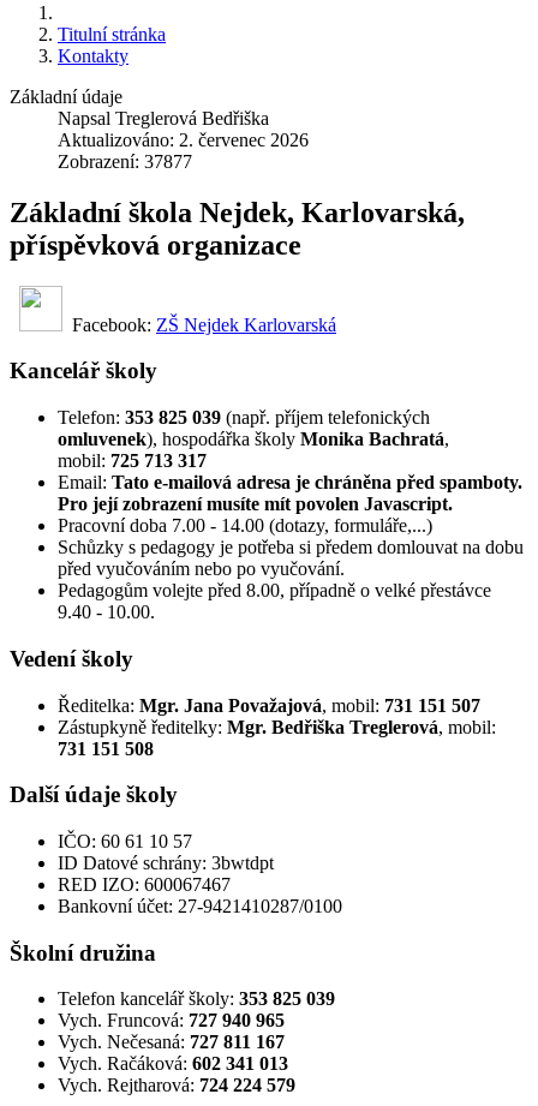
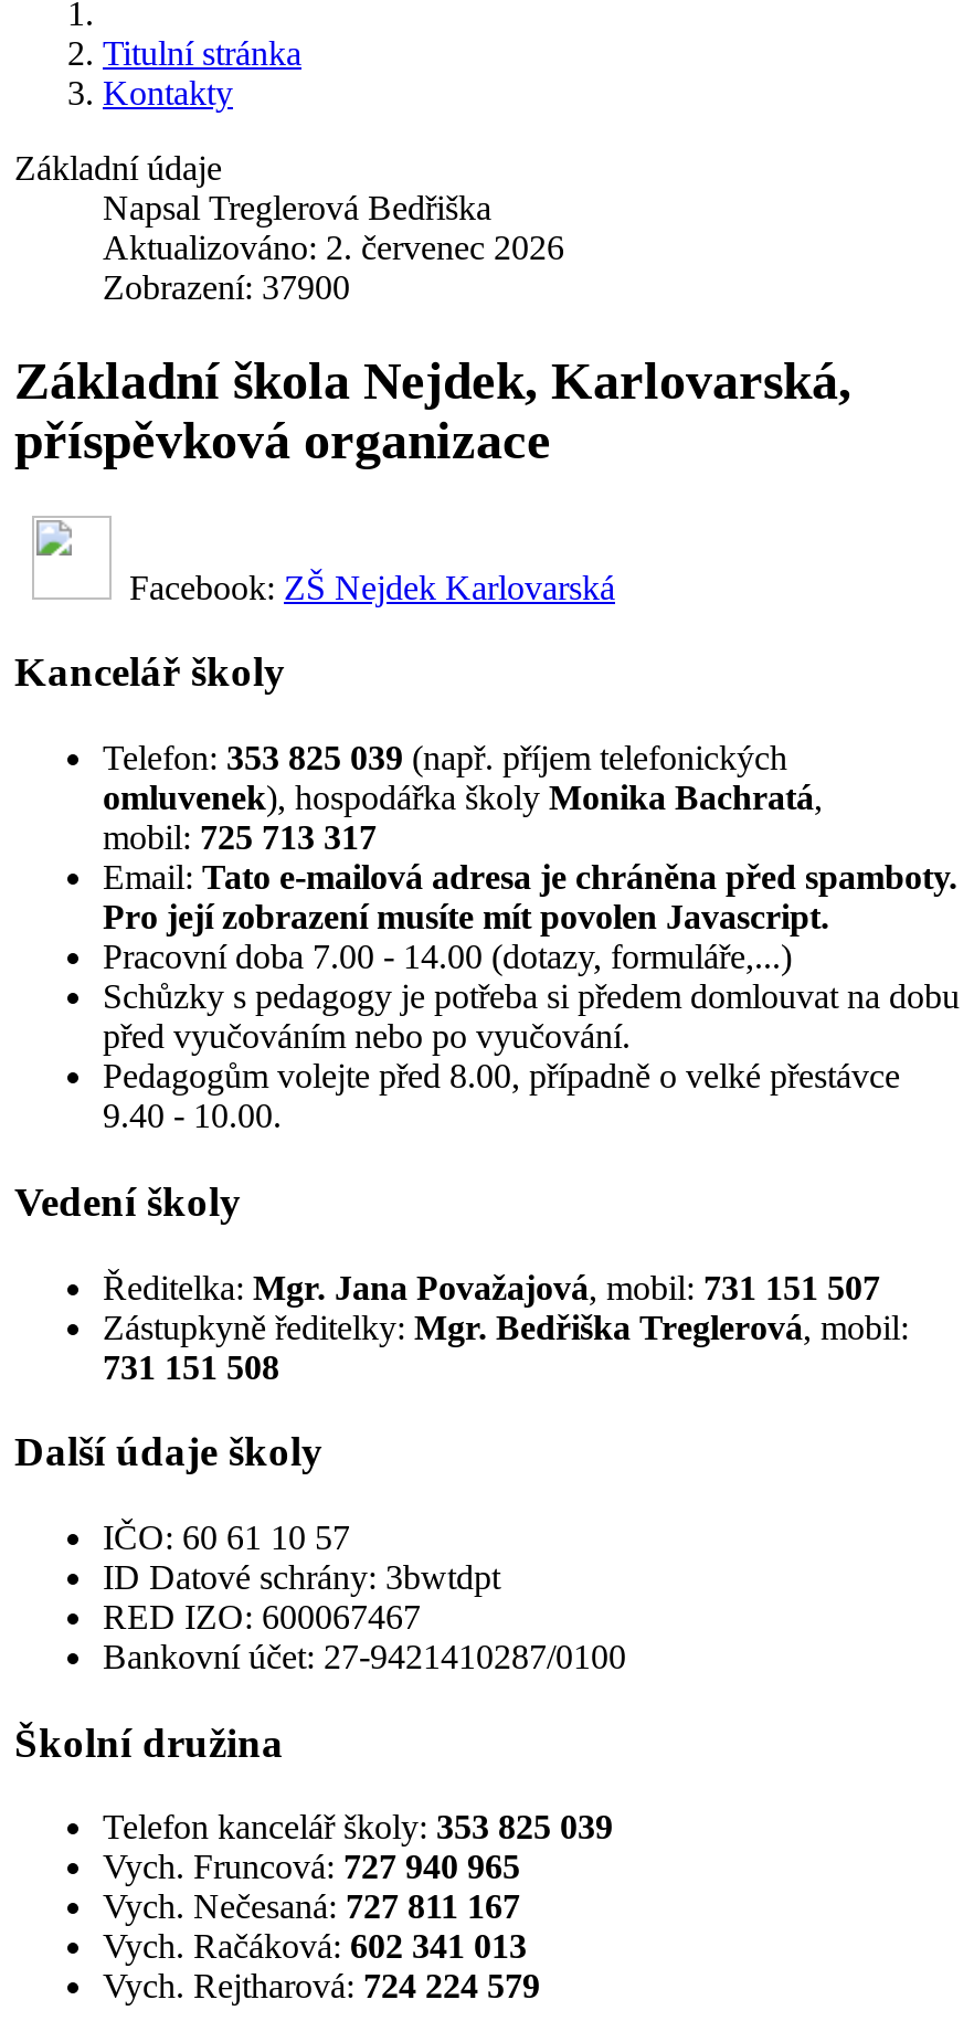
[58,151,192,172] Zobrazení: 37877 -> [103,268,350,306] Zobrazení: 37900

